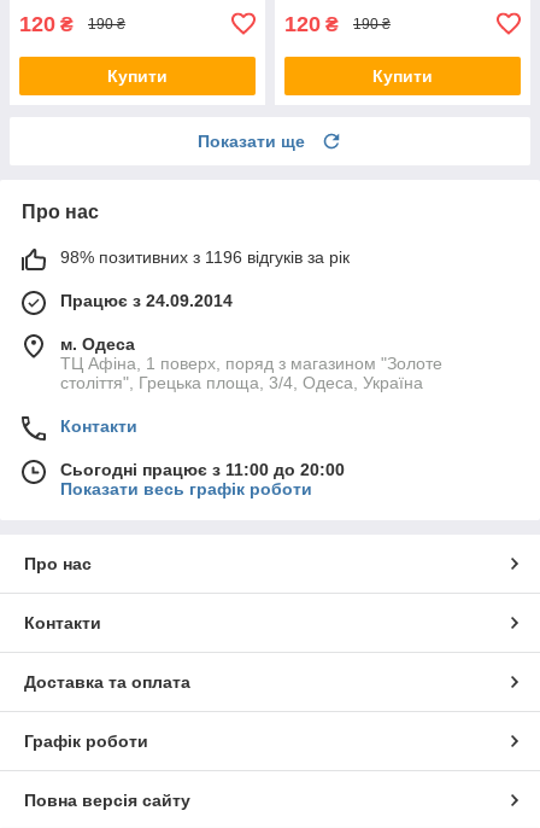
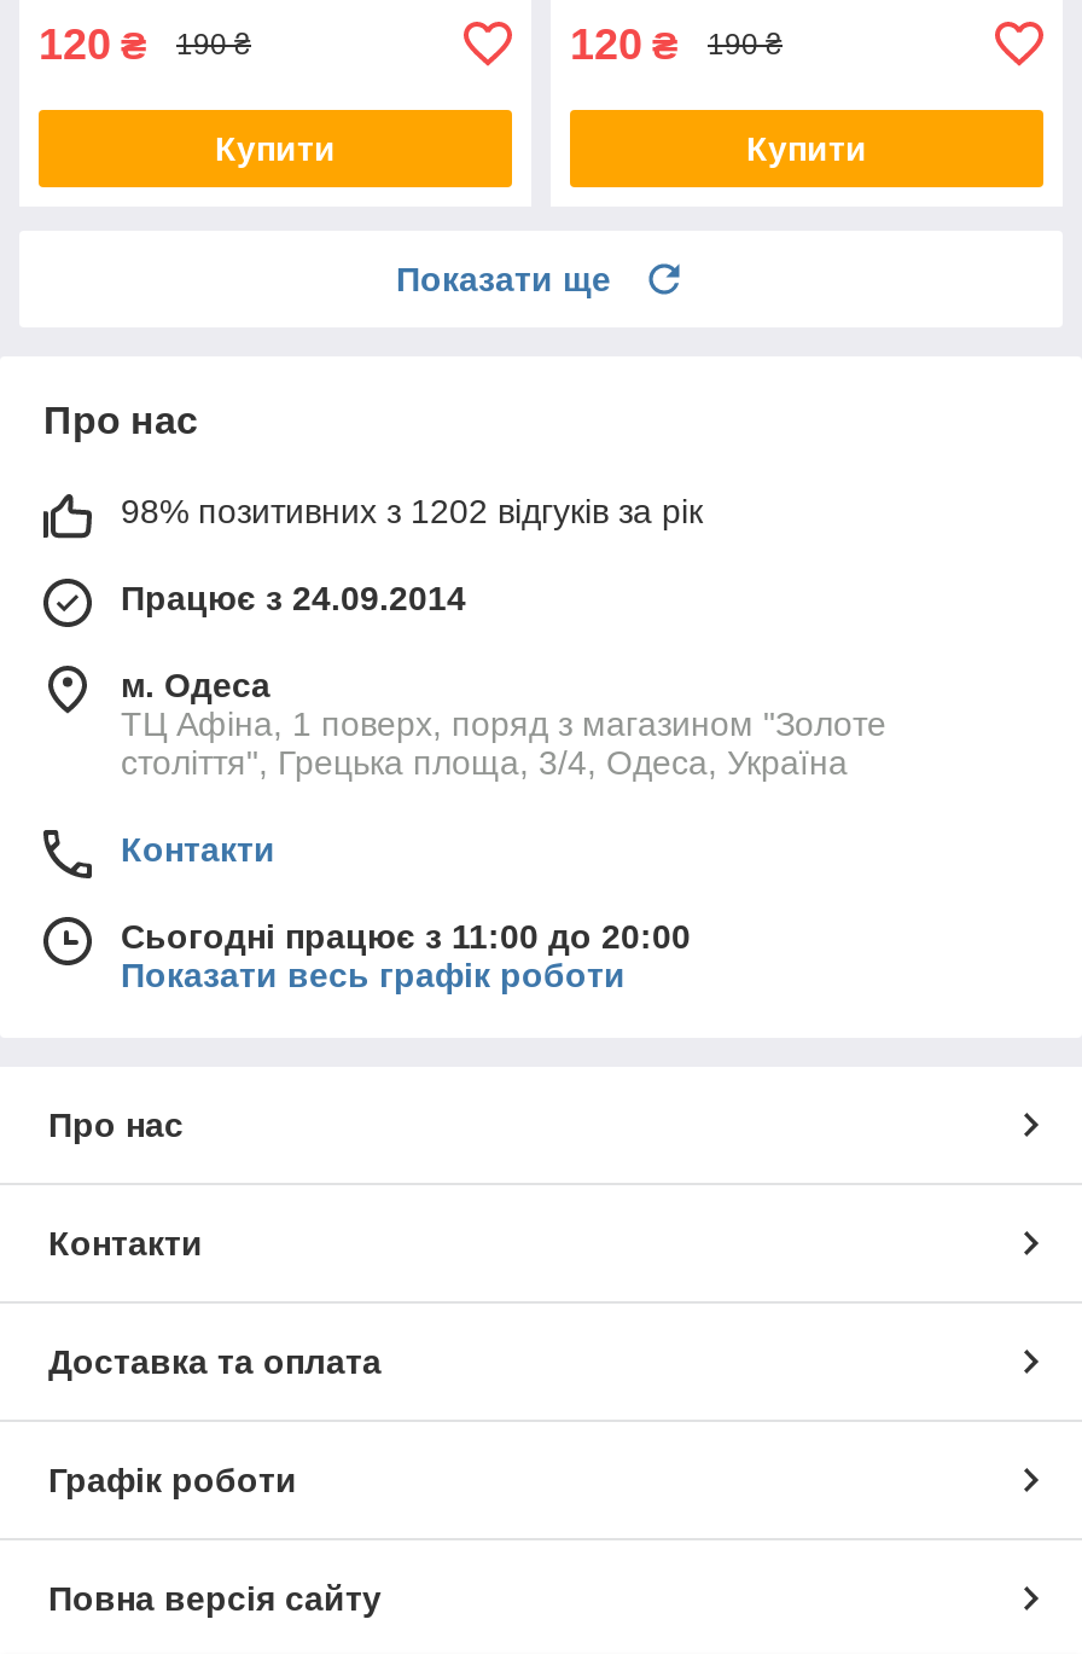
[60,247,350,267] 98% позитивних з 1196 відгуків за рік -> [121,491,703,530] 98% позитивних з 1202 відгуків за рік

